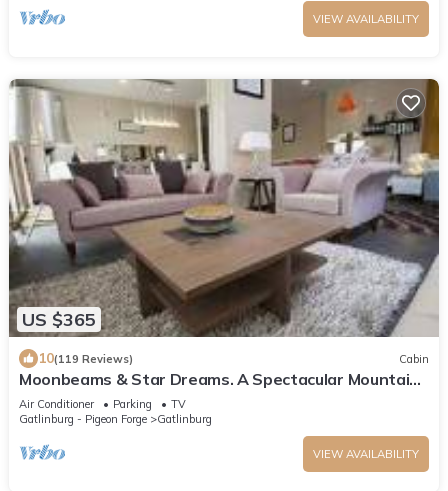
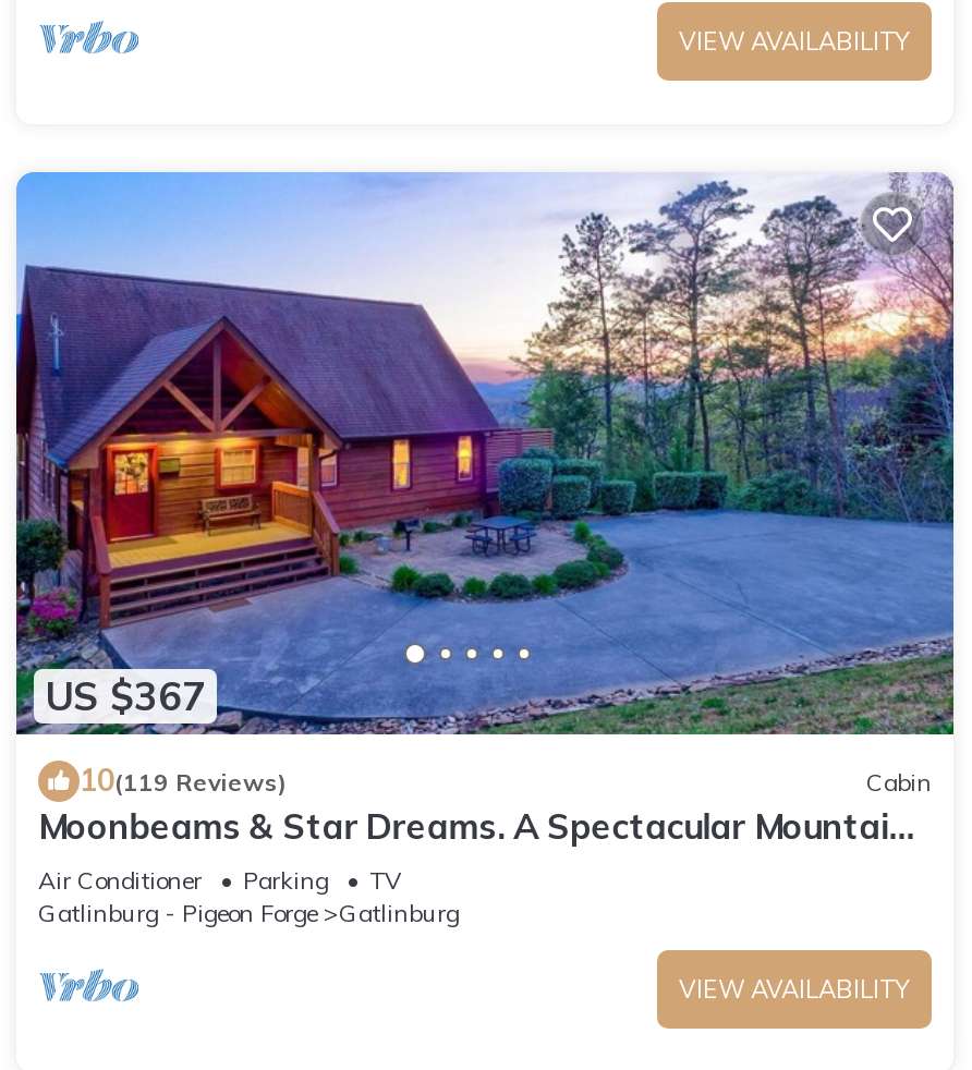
[8,78,440,338] [image] | US $365 -> [14,170,956,737] [image] | US $367

